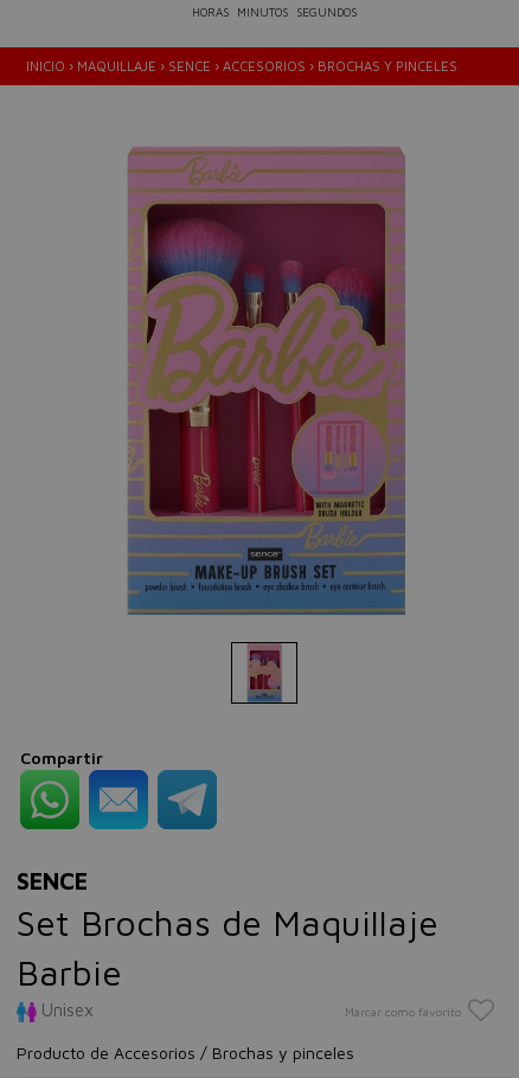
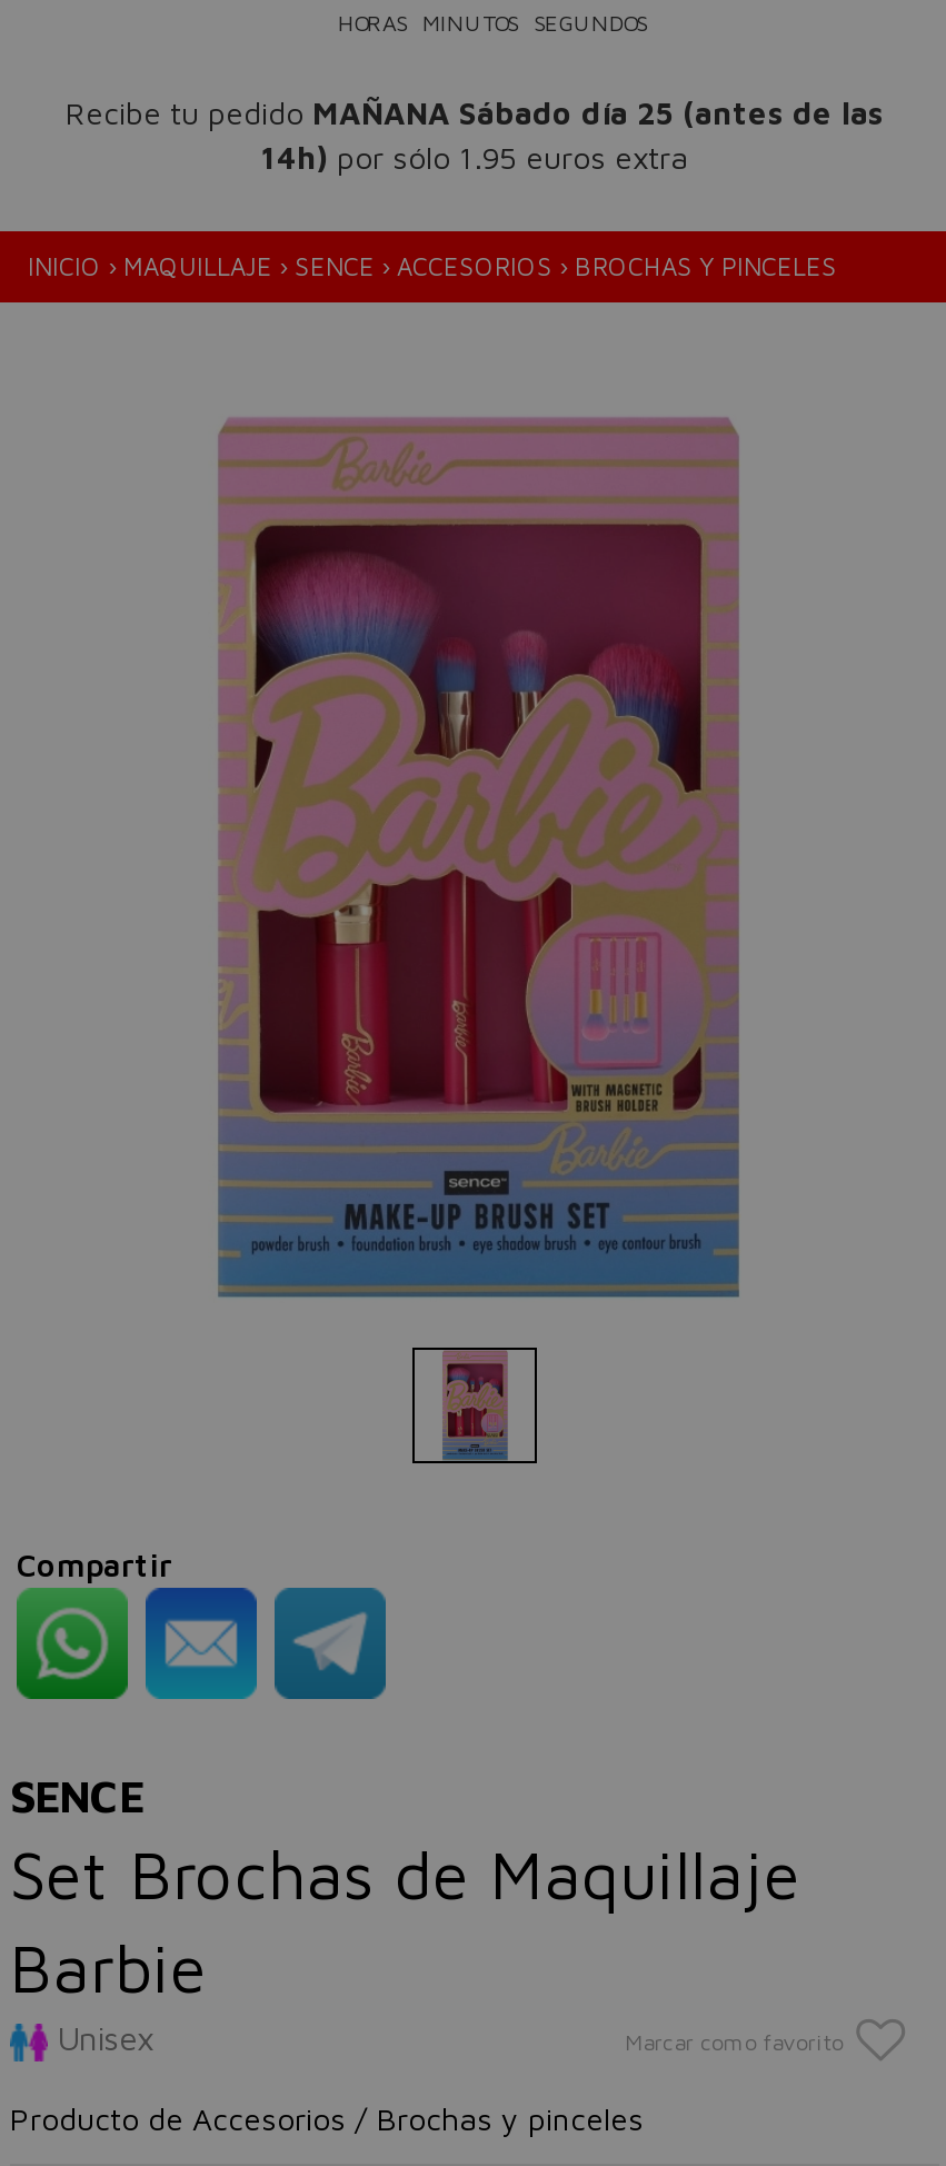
none -> [66,93,884,176] Recibe tu pedido MAÑANA Sábado día 25 (antes de las | 14h) por sólo 1.95 euros extra

